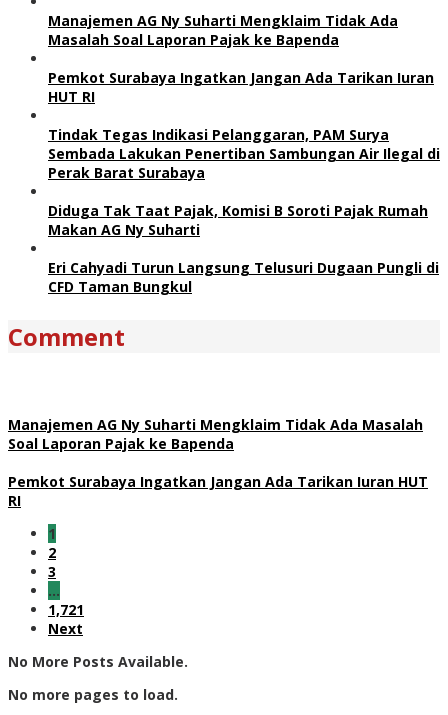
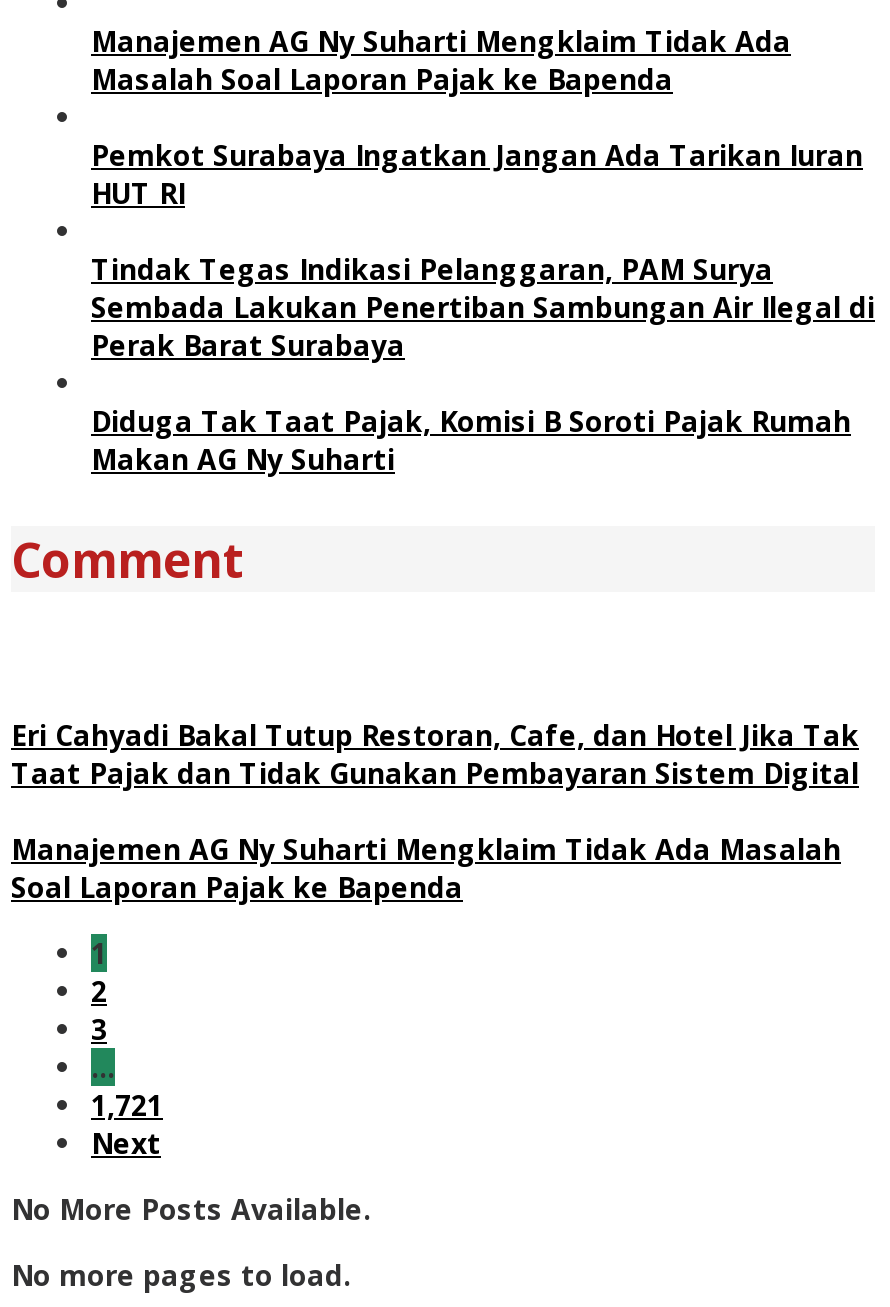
[48,258,439,296] Eri Cahyadi Turun Langsung Telusuri Dugaan Pungli di | CFD Taman Bungkul -> none
none -> [11,716,859,792] Eri Cahyadi Bakal Tutup Restoran, Cafe, dan Hotel Jika Tak | Taat Pajak dan Tidak Gunakan Pembayaran Sistem Digital
[8,472,428,510] Pemkot Surabaya Ingatkan Jangan Ada Tarikan Iuran HUT | RI -> none

